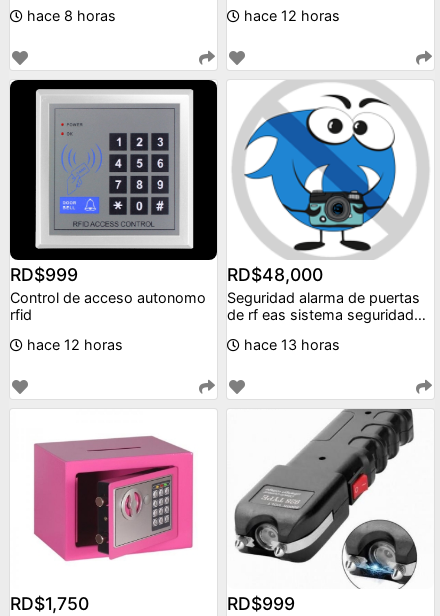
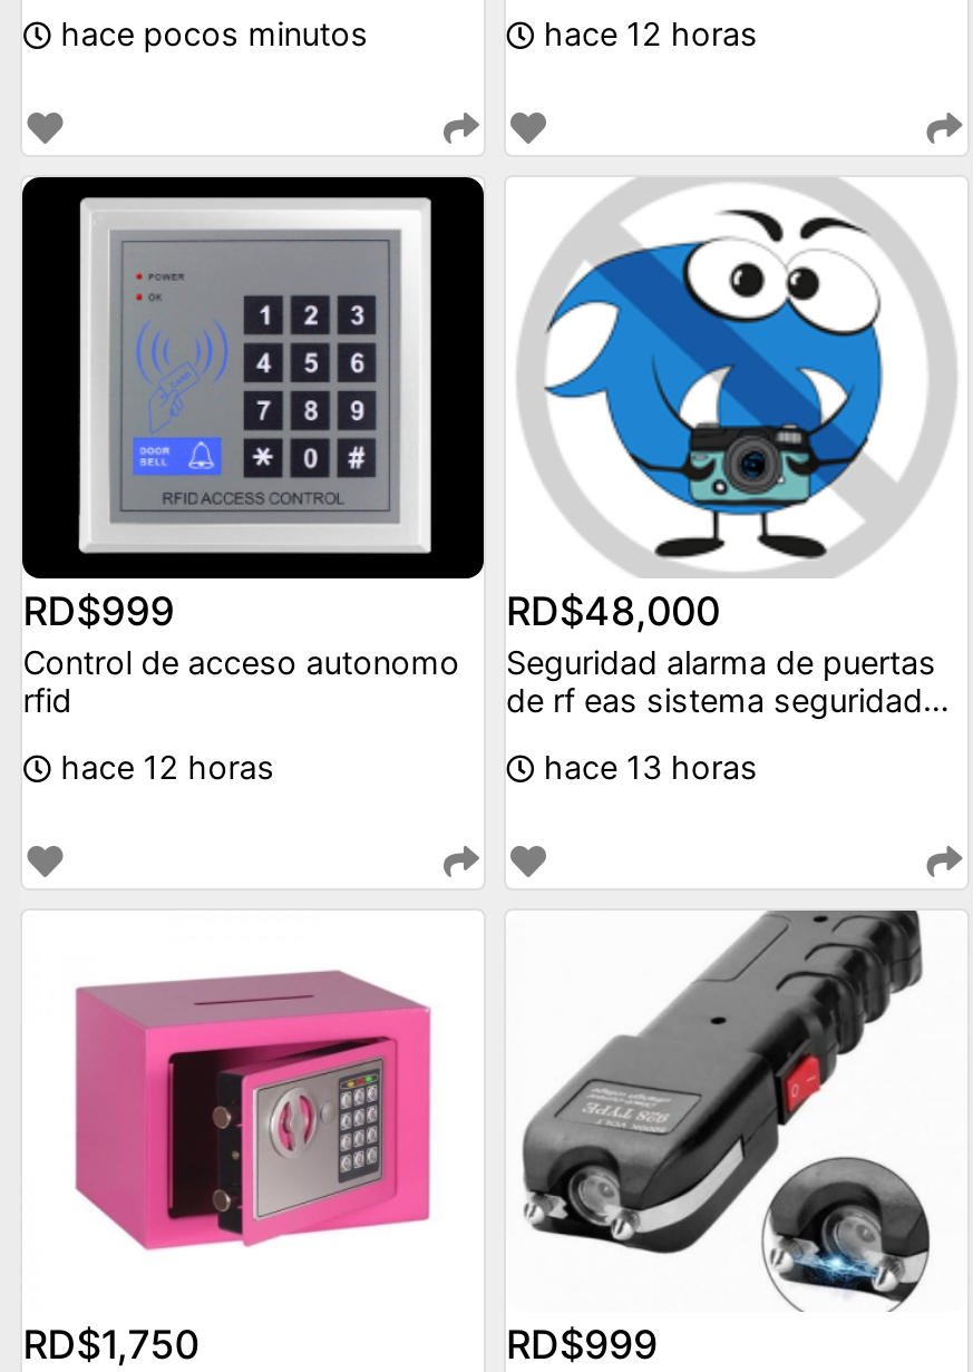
[23,6,116,23] hace 8 horas -> [52,13,368,51] hace pocos minutos

